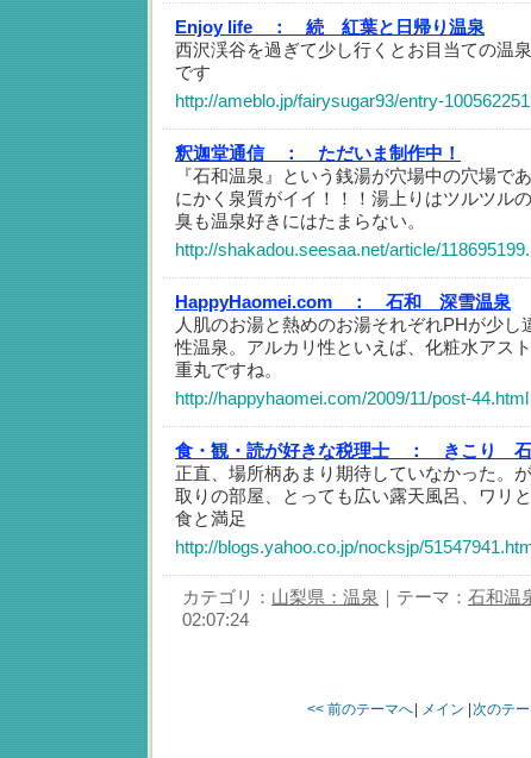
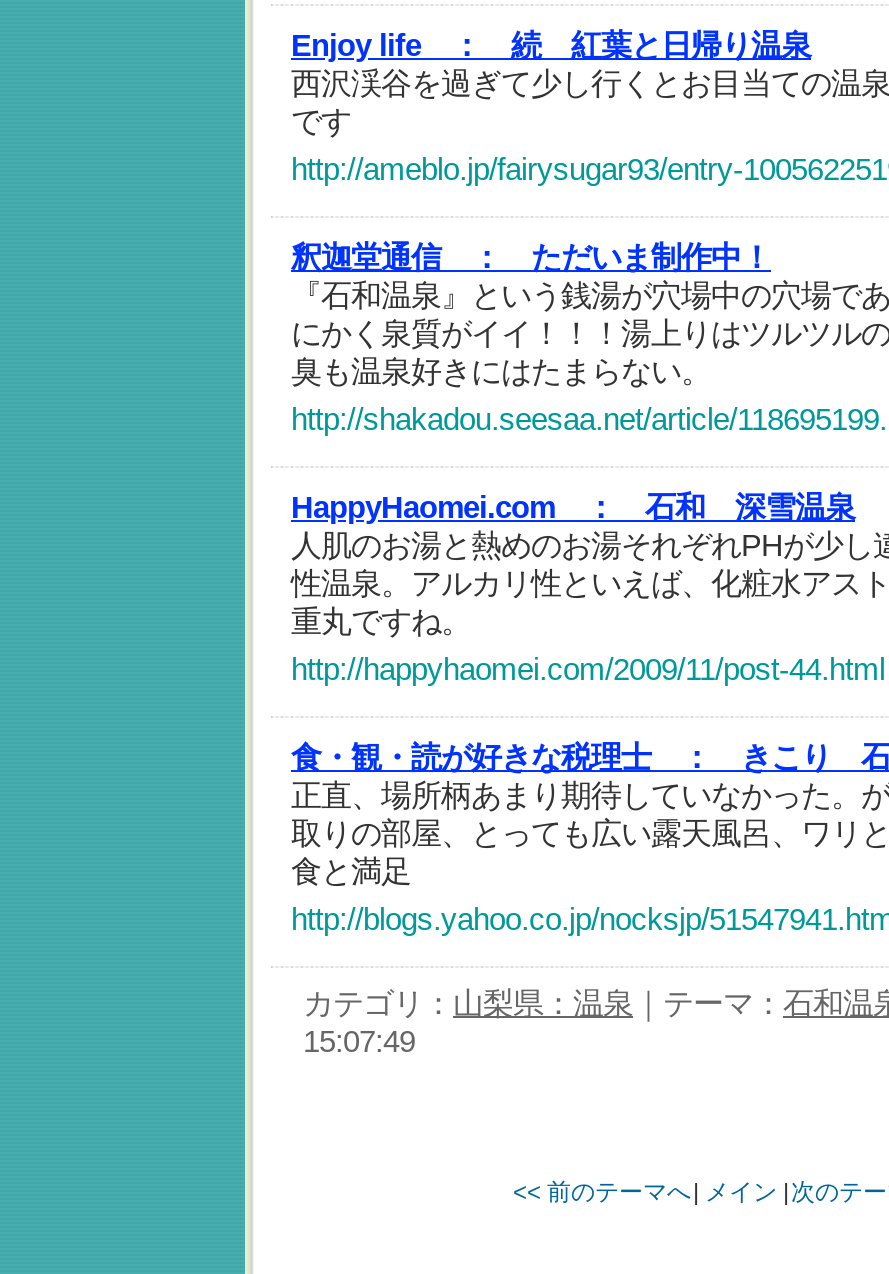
[182,609,249,629] 02:07:24 -> [303,1024,415,1058] 15:07:49

